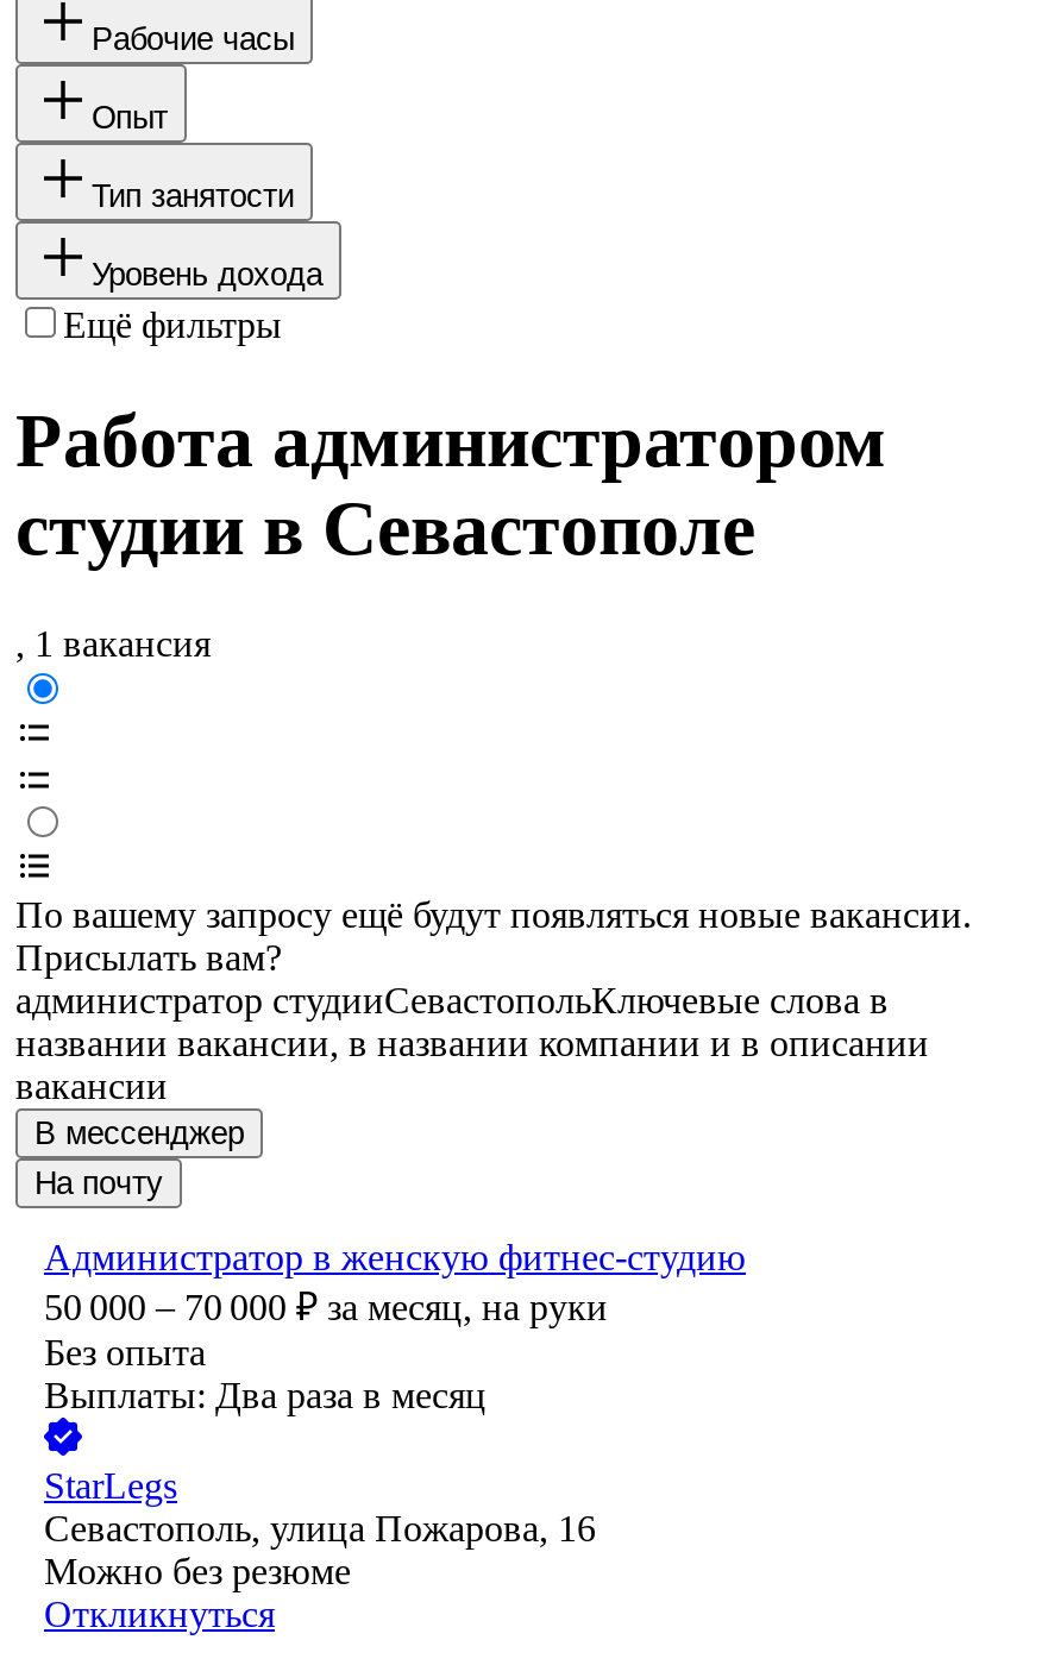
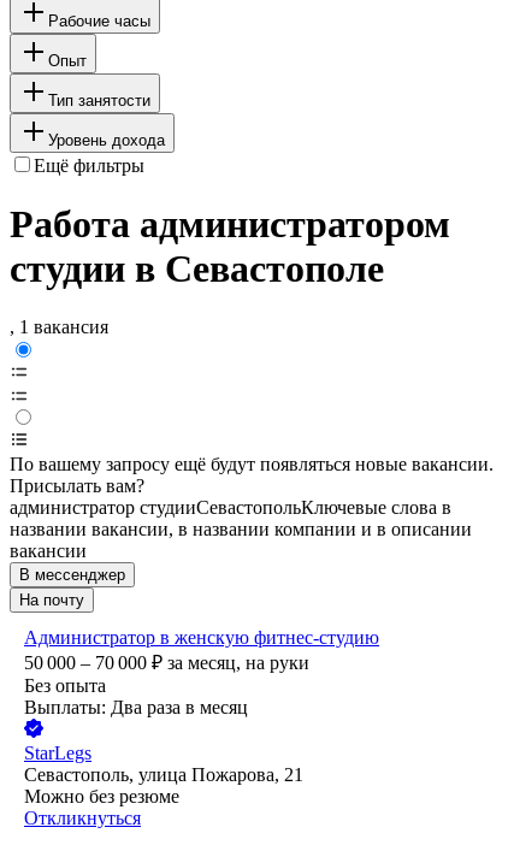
[44,1509,596,1550] Севастополь, улица Пожарова, 16 -> [24,765,303,785] Севастополь, улица Пожарова, 21

